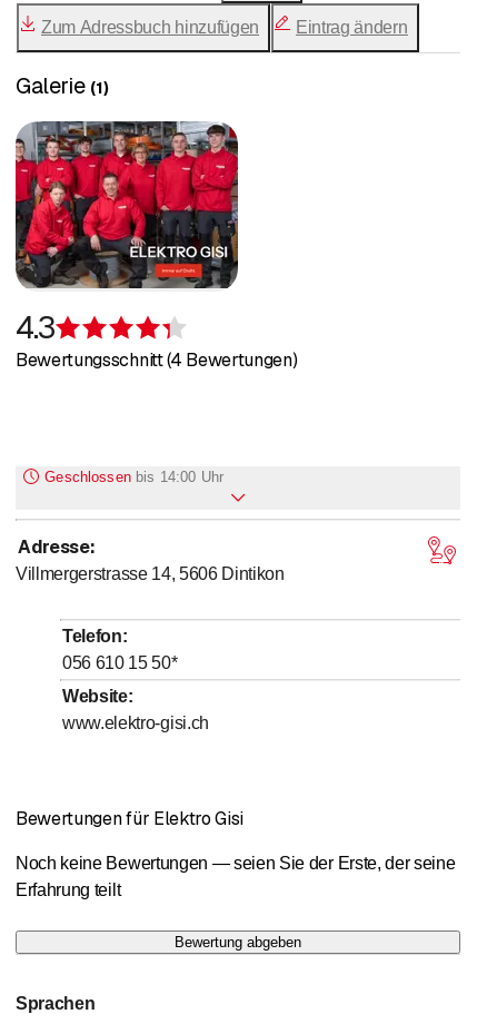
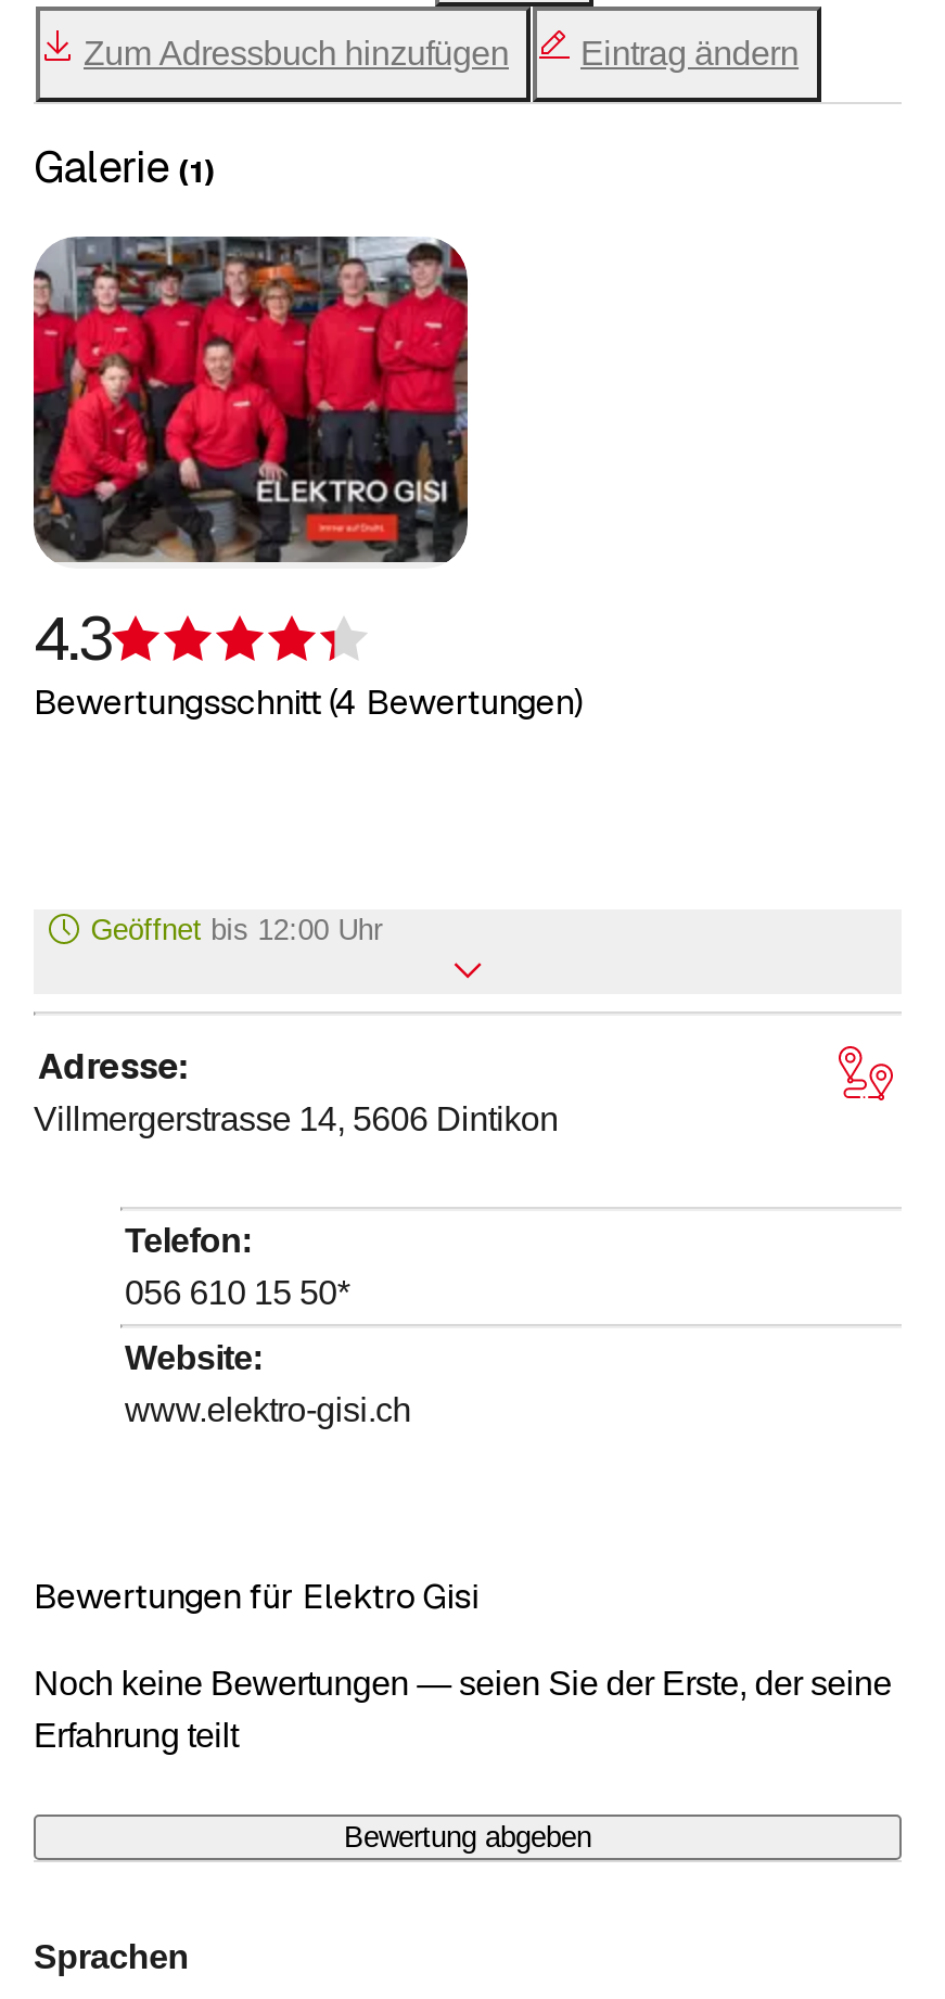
[45,468,224,485] Geschlossen bis 14:00 Uhr -> [90,913,382,946] Geöffnet bis 12:00 Uhr

